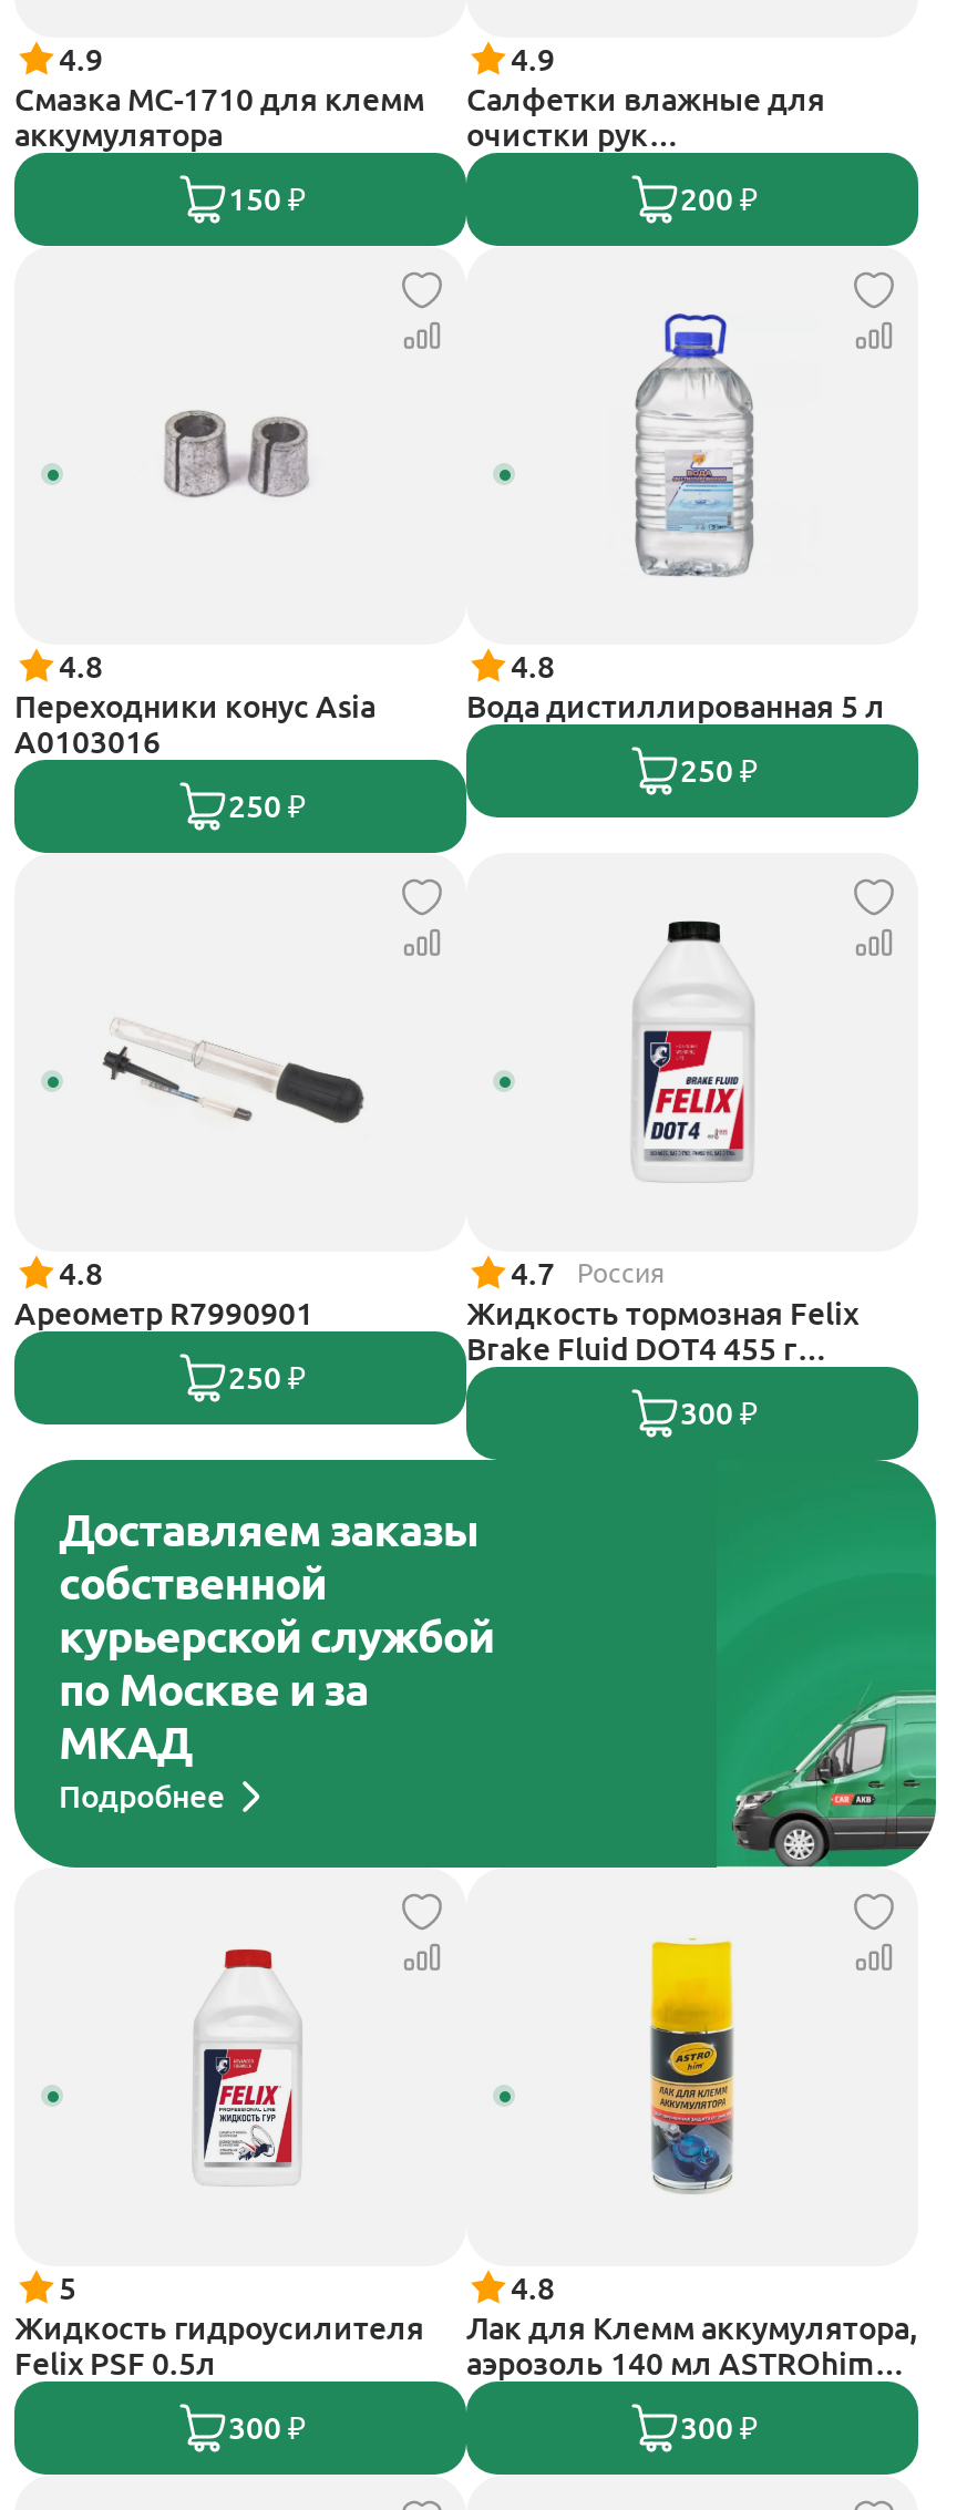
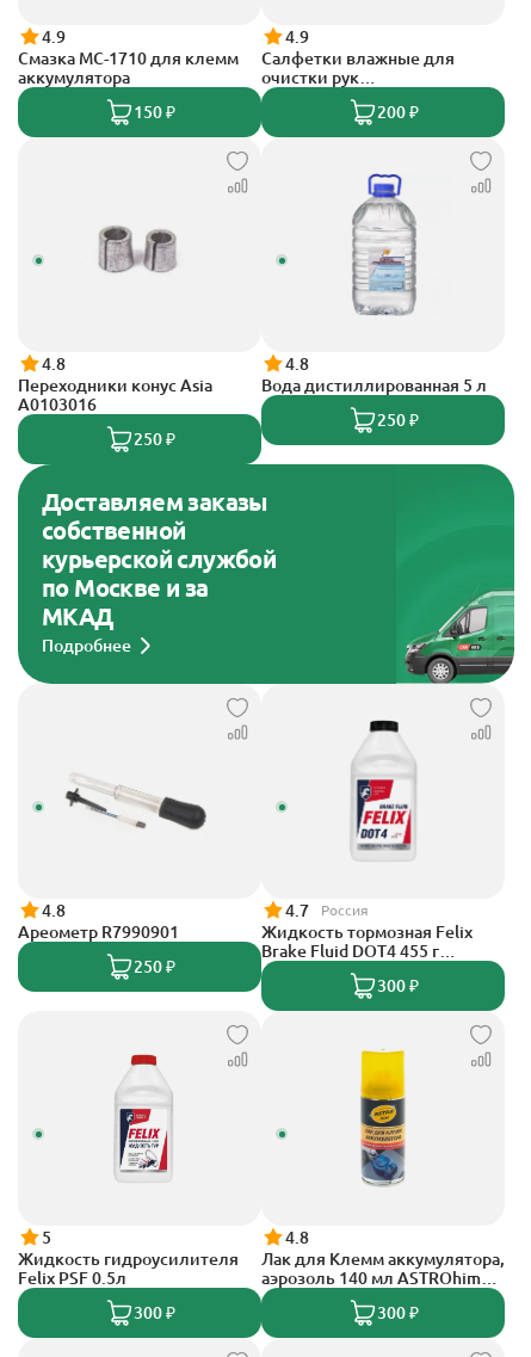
moved [14,966,858,1431] -> [18,745,473,995]: [image] | 4.8 | Ареометр R7990901 | ... | Brake Fluid DOT4 455 г | 300 ₽
moved [12,1458,938,1870] -> [17,463,515,685]: [image] | Доставляем заказы | собственной | курьерской службой | по Москве и за | МКАД | Подробнее

